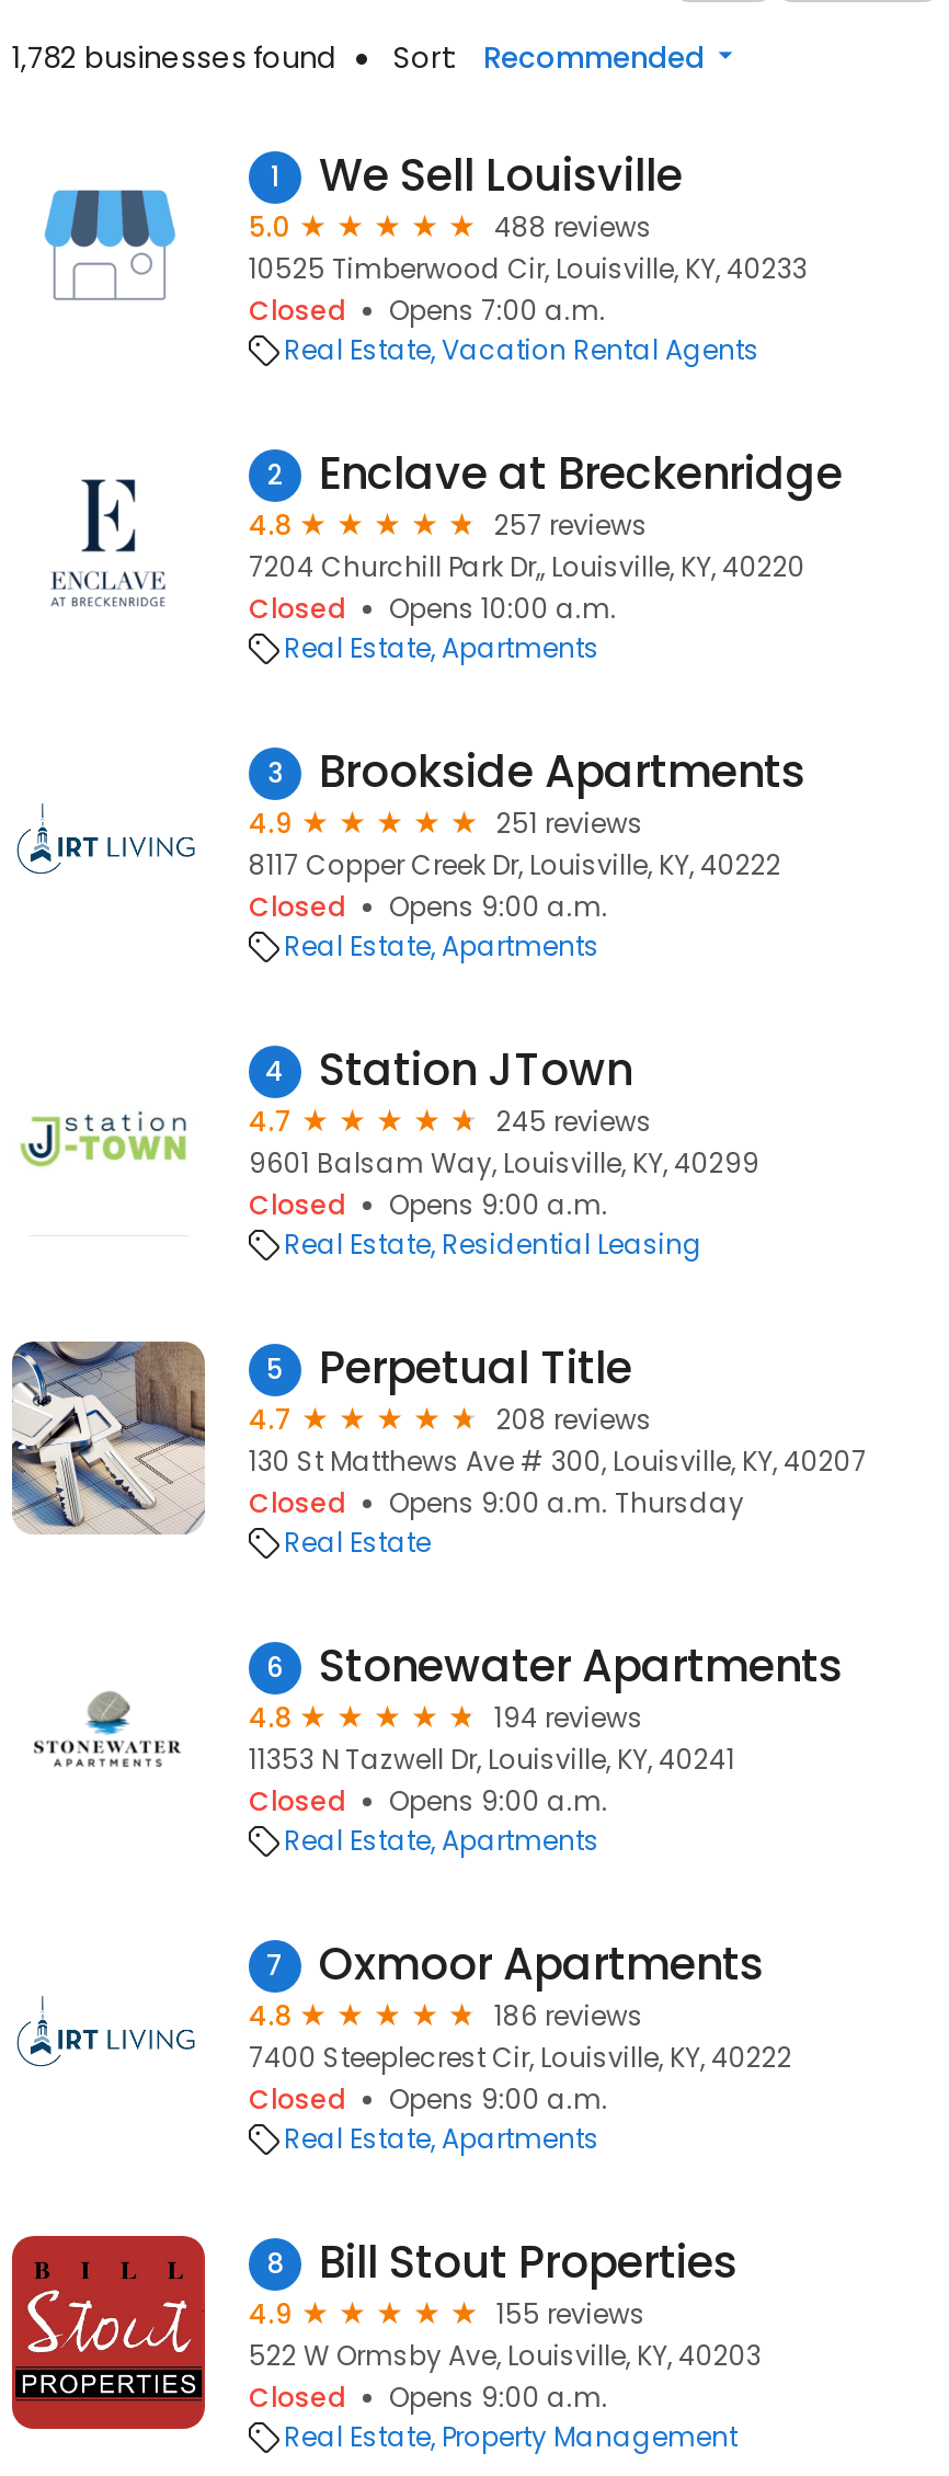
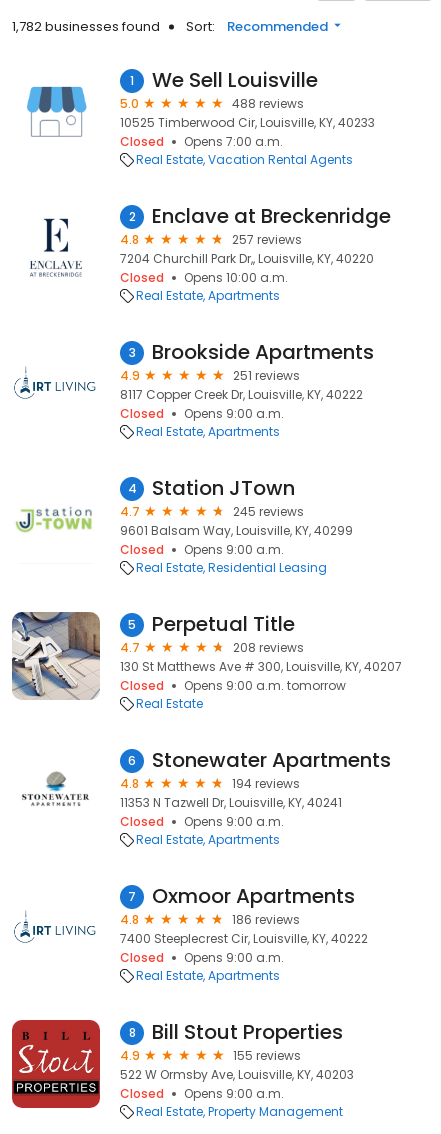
[389,1484,744,1521] Opens 9:00 a.m. Thursday -> [184,677,346,694] Opens 9:00 a.m. tomorrow

